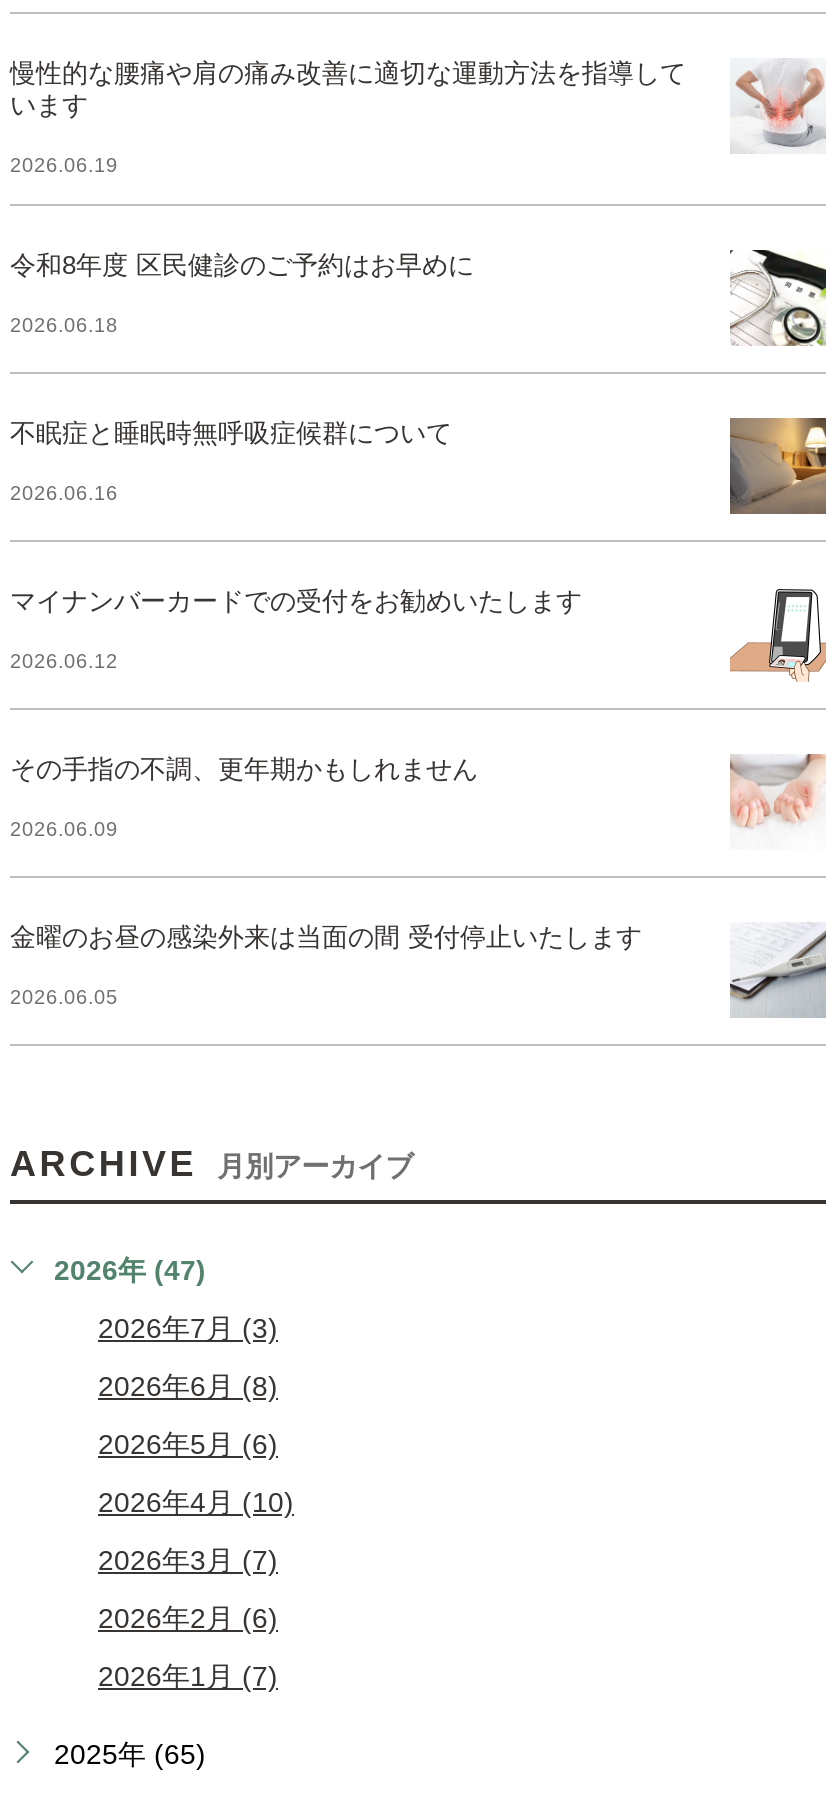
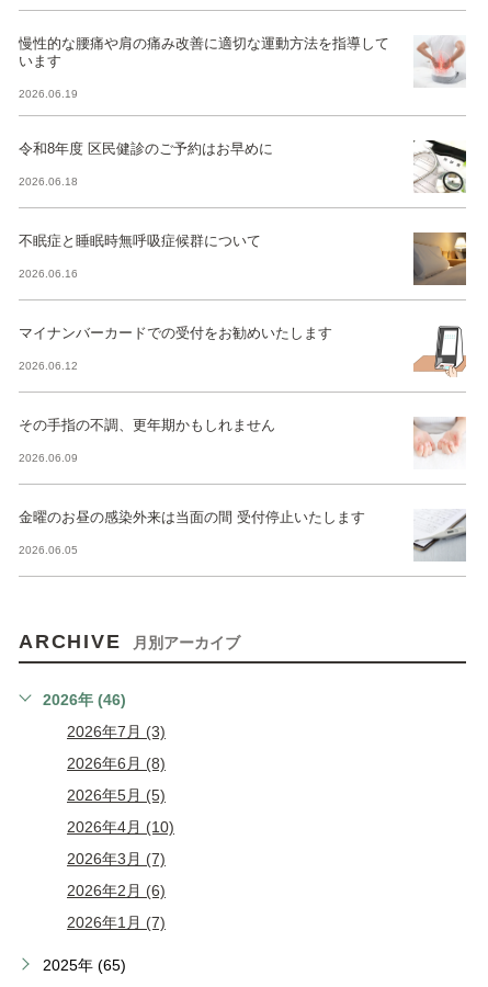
[54,1254,206,1286] 2026年 (47) -> [43,691,126,708] 2026年 (46)
[98,1428,278,1460] 2026年5月 (6) -> [67,786,166,804] 2026年5月 (5)

